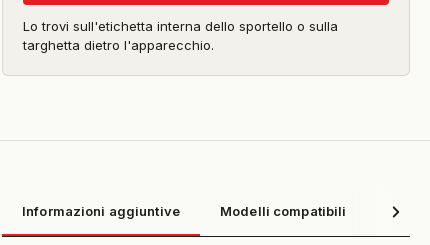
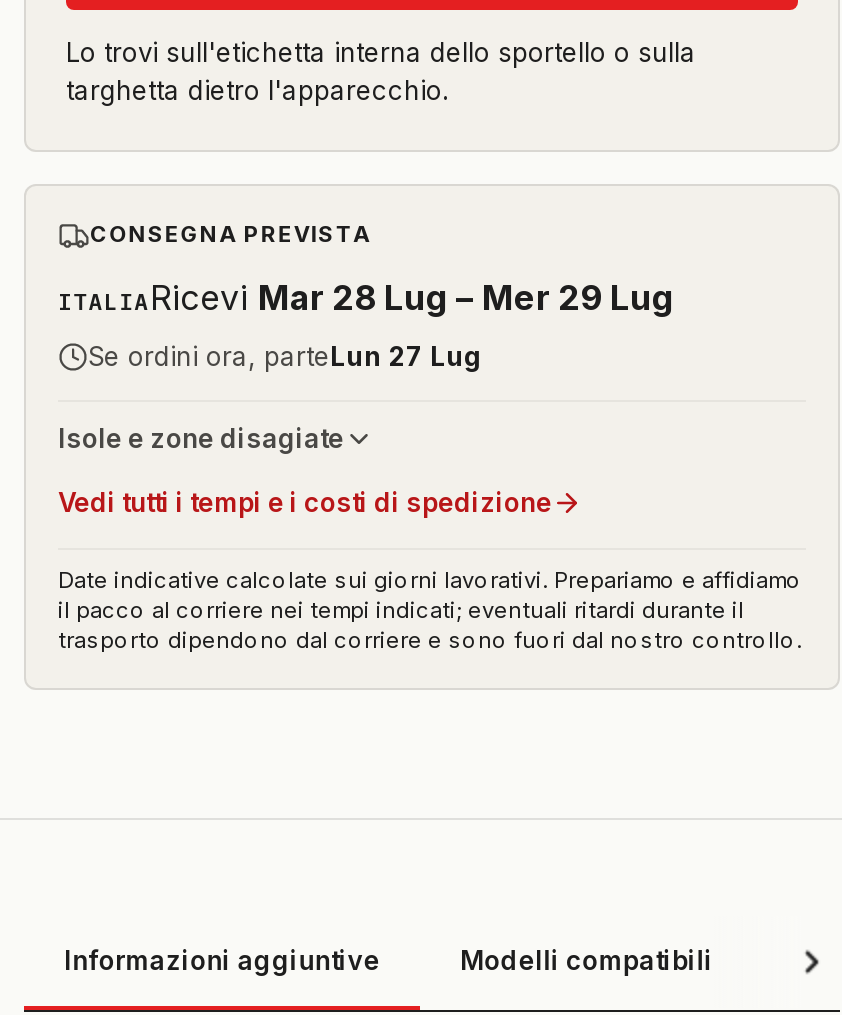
none -> [58,220,802,654] CONSEGNA PREVISTA | ITALIARicevi Mar 28 Lug – Mer 29 Lug | Se ordini ora, parteLun 27 Lug | Isole e zone disagiate | Vedi tutti i tempi e i costi di spedizione | Date indicative calcolate sui giorni lavorativi. Prepariamo e affidiamo | il pacco al corriere nei tempi indicati; eventuali ritardi durante il | trasporto dipendono dal corriere e sono fuori dal nostro controllo.

